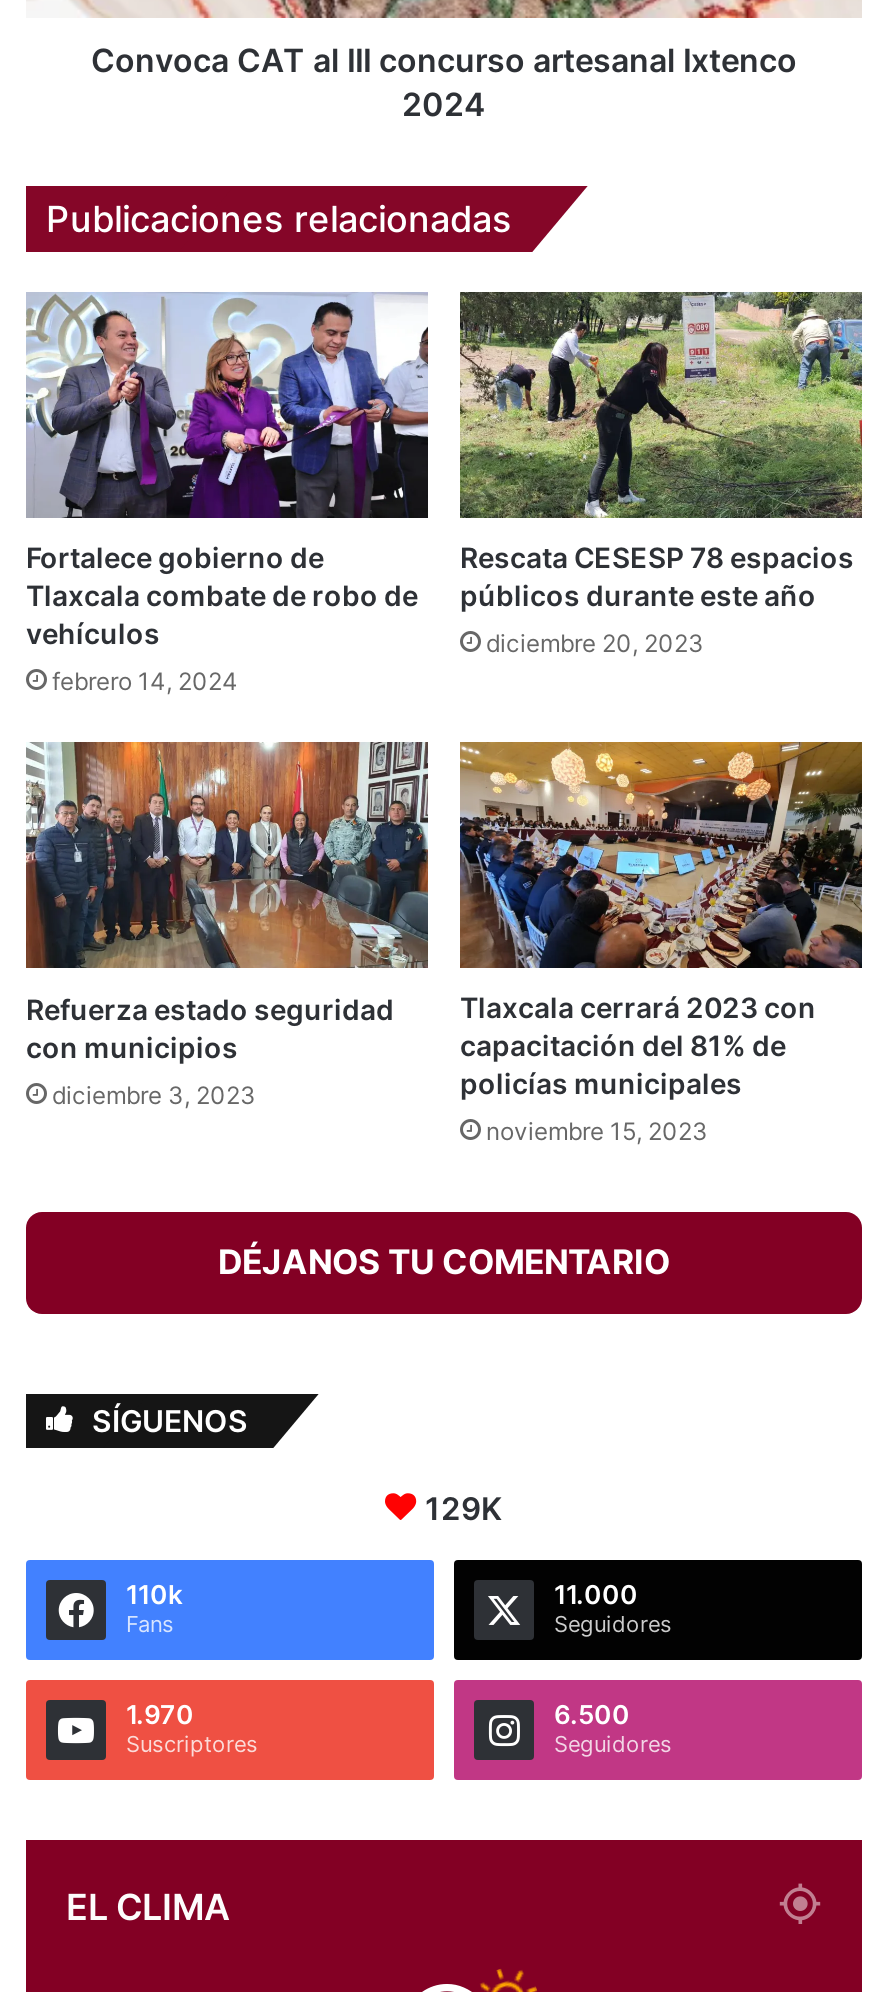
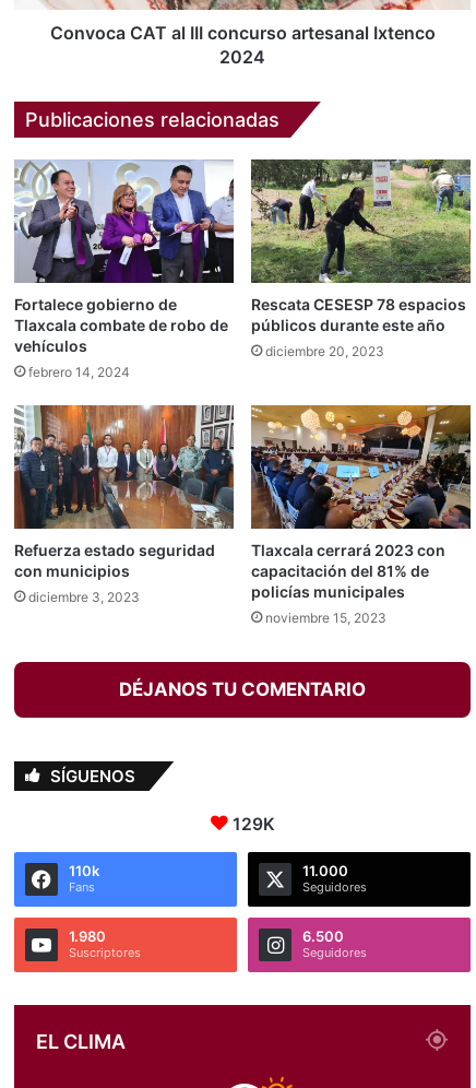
[126,1698,194,1730] 1.970 -> [69,928,106,945] 1.980

